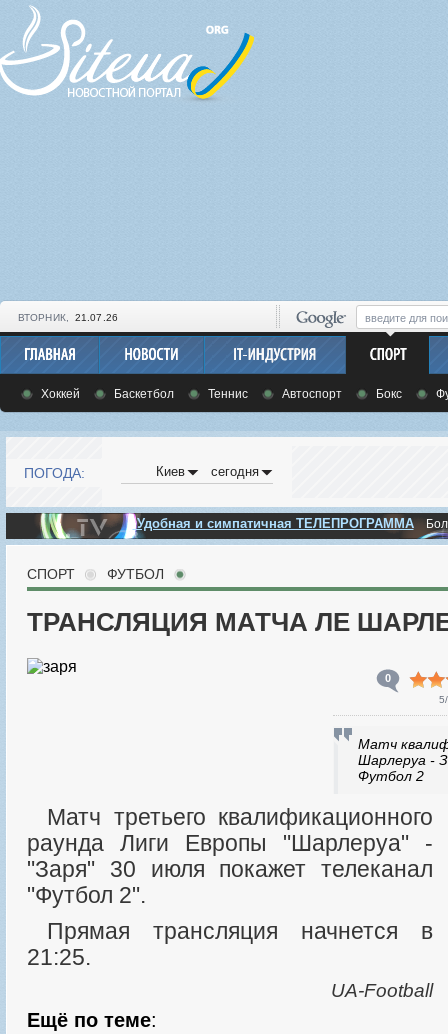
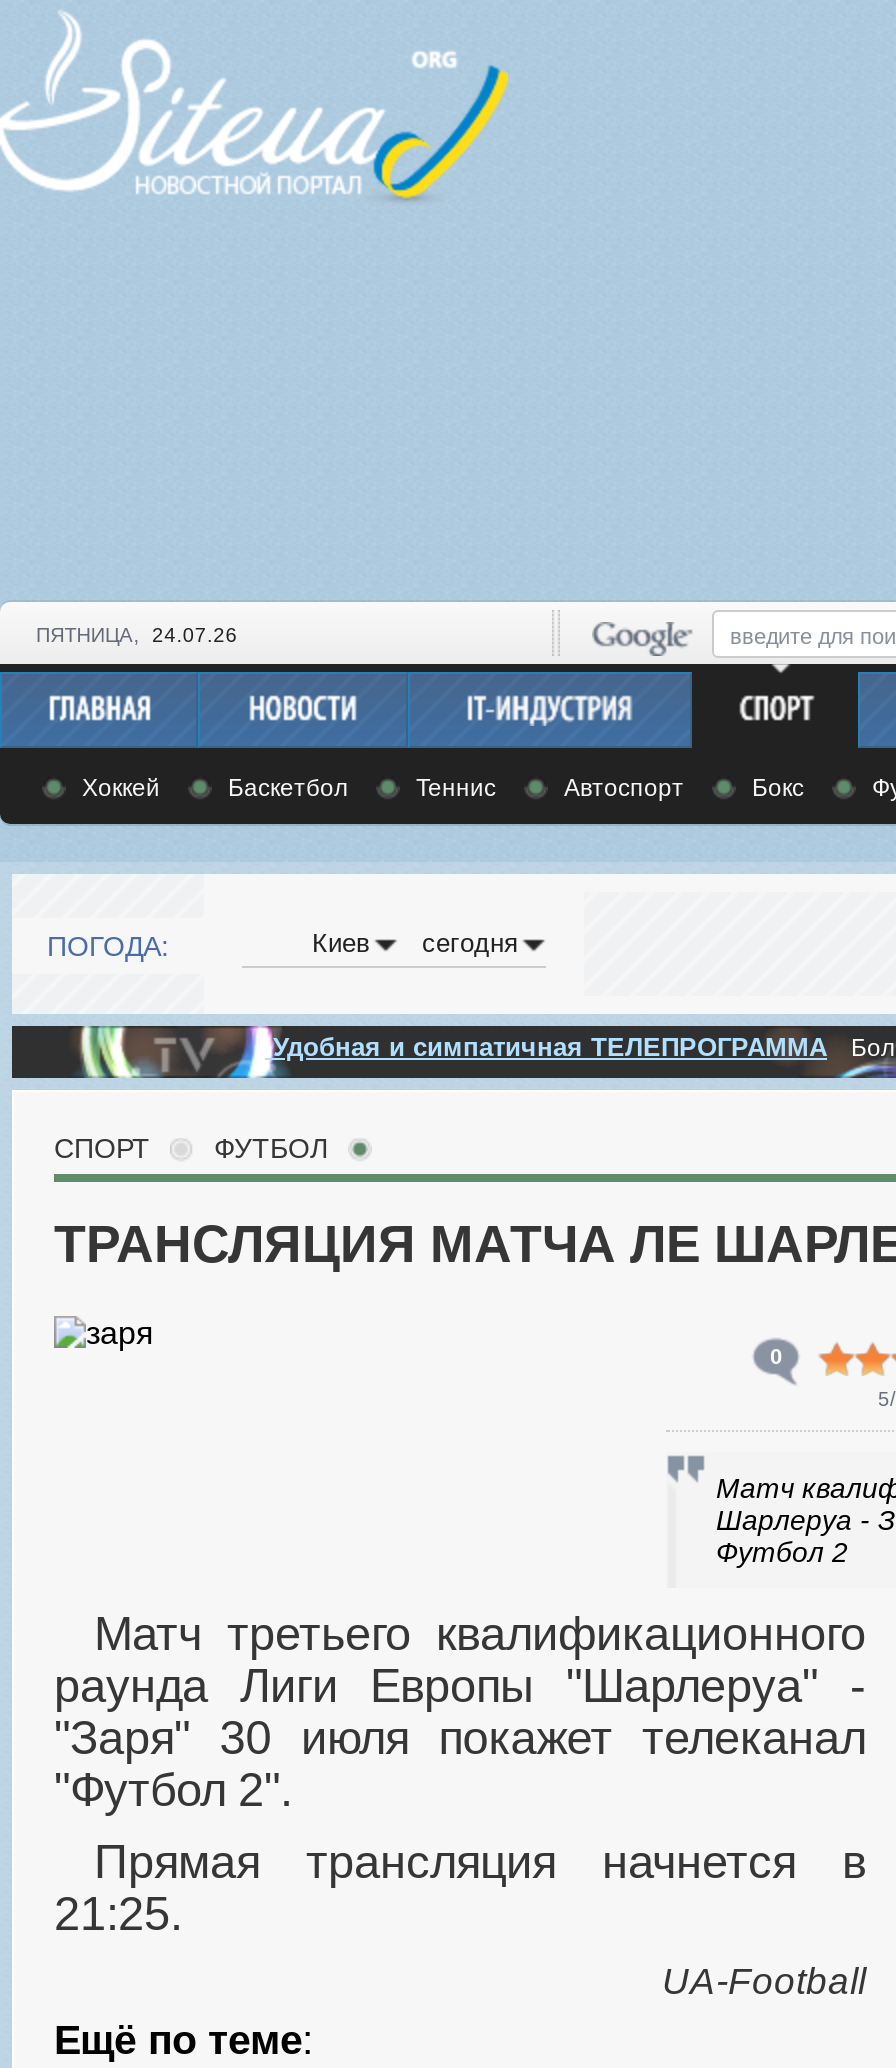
[18,312,118,323] ВТОРНИК, 21.07.26 -> [36,624,238,646] ПЯТНИЦА, 24.07.26

